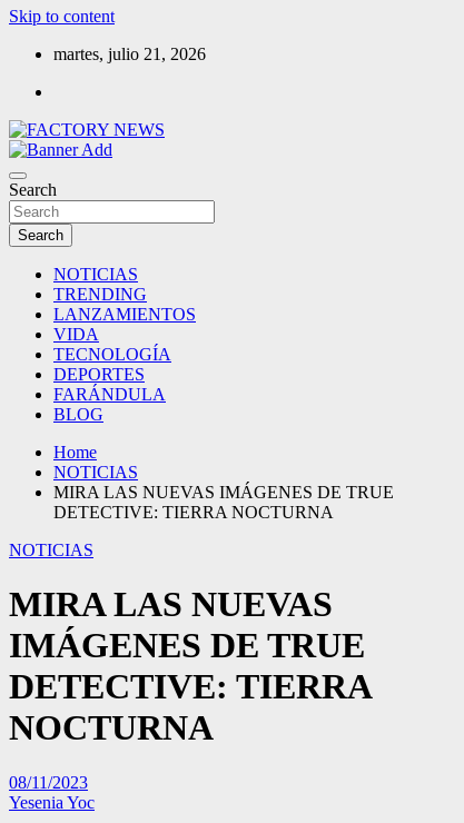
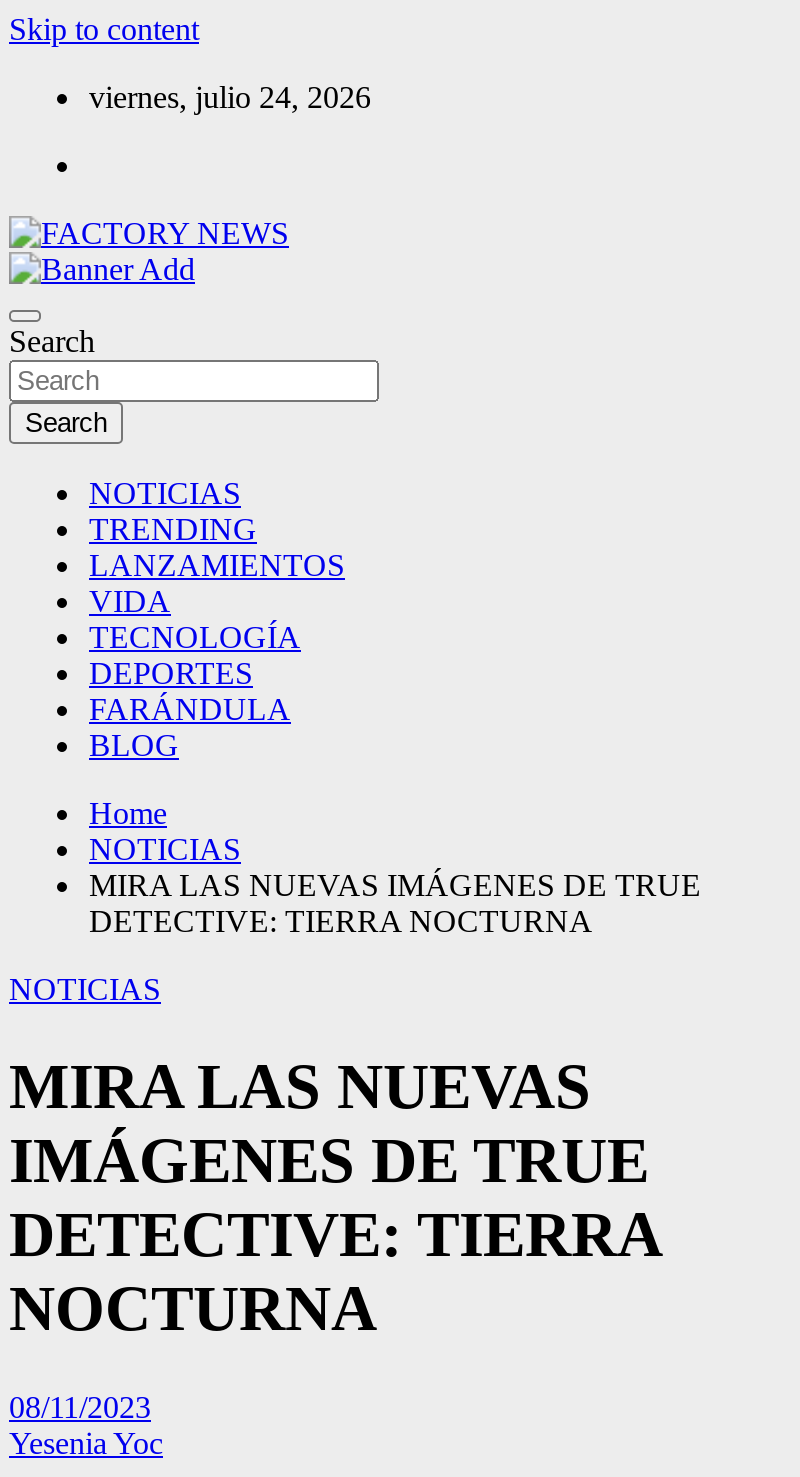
[53,44,206,63] martes, julio 21, 2026 -> [89,80,371,114] viernes, julio 24, 2026

